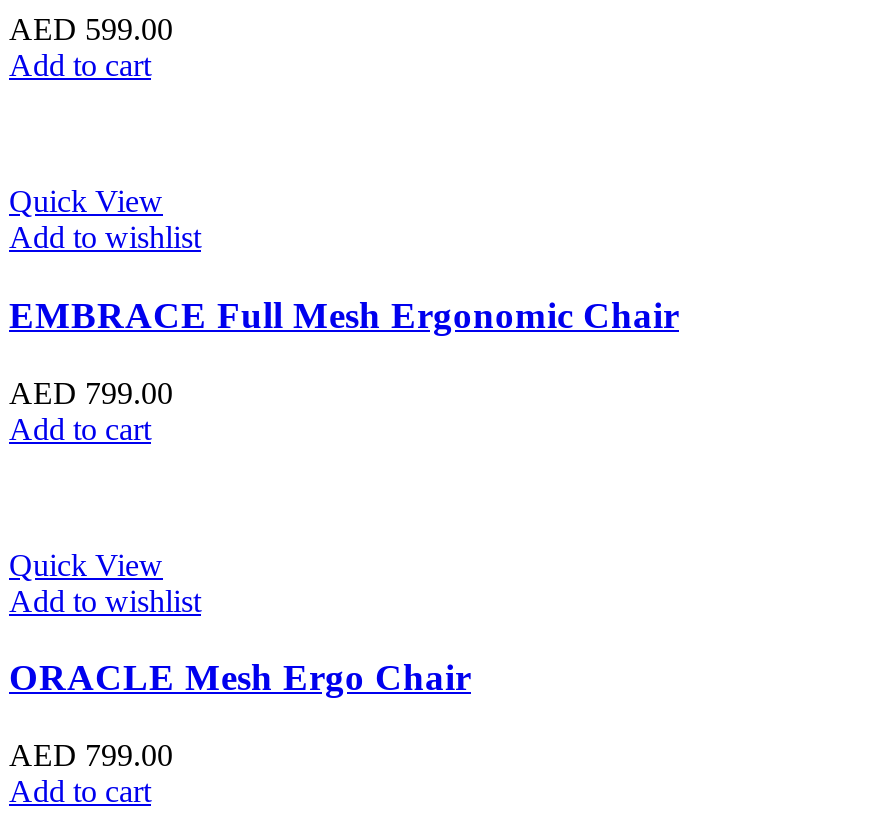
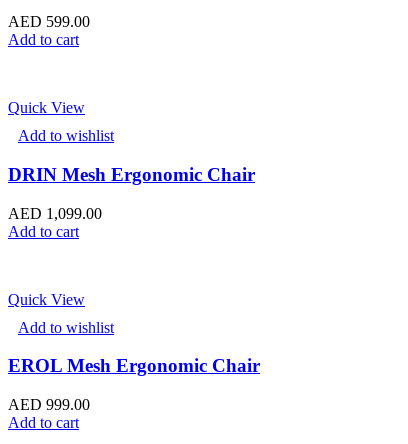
[9,294,679,336] EMBRACE Full Mesh Ergonomic Chair -> [8,164,255,185] DRIN Mesh Ergonomic Chair
[9,375,173,409] AED 799.00 -> [8,205,102,222] AED 1,099.00
[9,657,471,699] ORACLE Mesh Ergo Chair -> [8,355,260,376] EROL Mesh Ergonomic Chair
[9,738,173,772] AED 799.00 -> [8,396,90,413] AED 999.00

